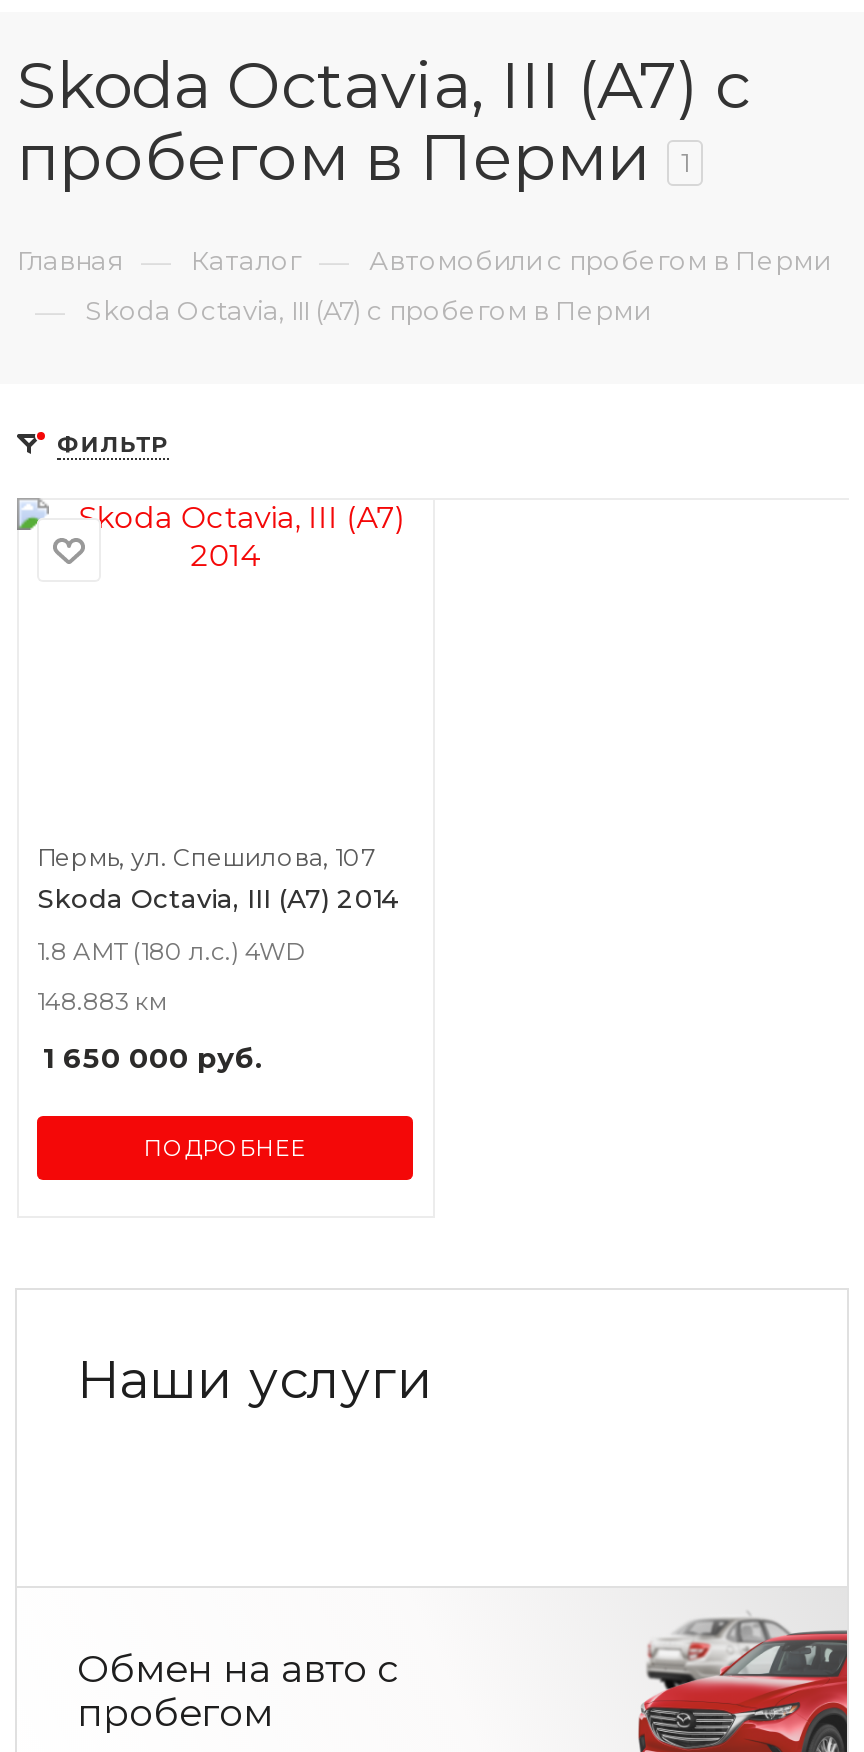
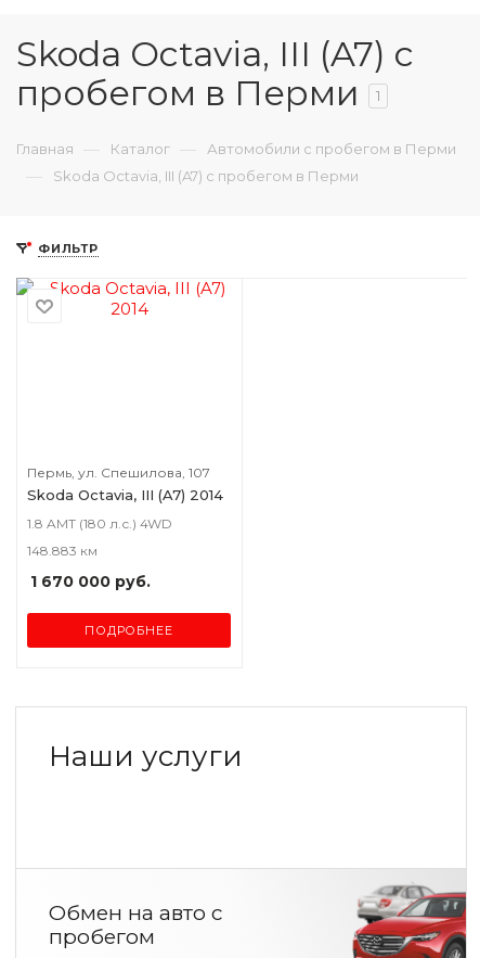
[43,1041,263,1077] 1 650 000 руб. -> [30,572,151,592] 1 670 000 руб.

